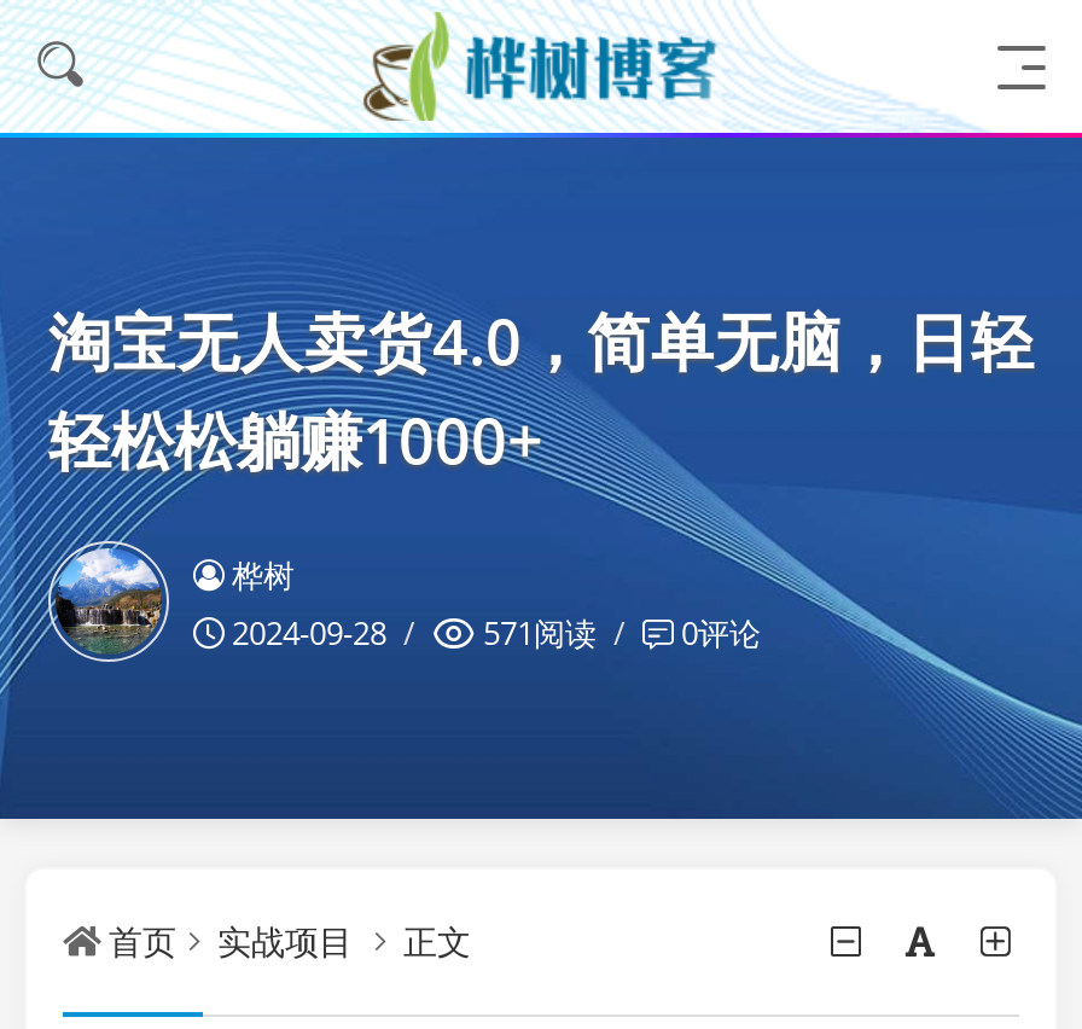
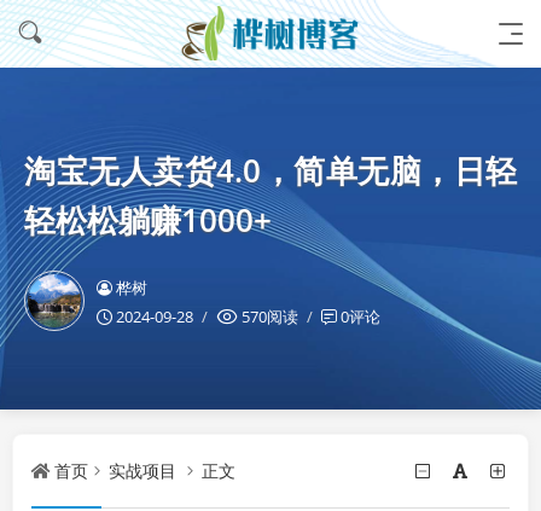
[483,610,761,653] 571阅读 0评论 -> [242,305,380,327] 570阅读 0评论

